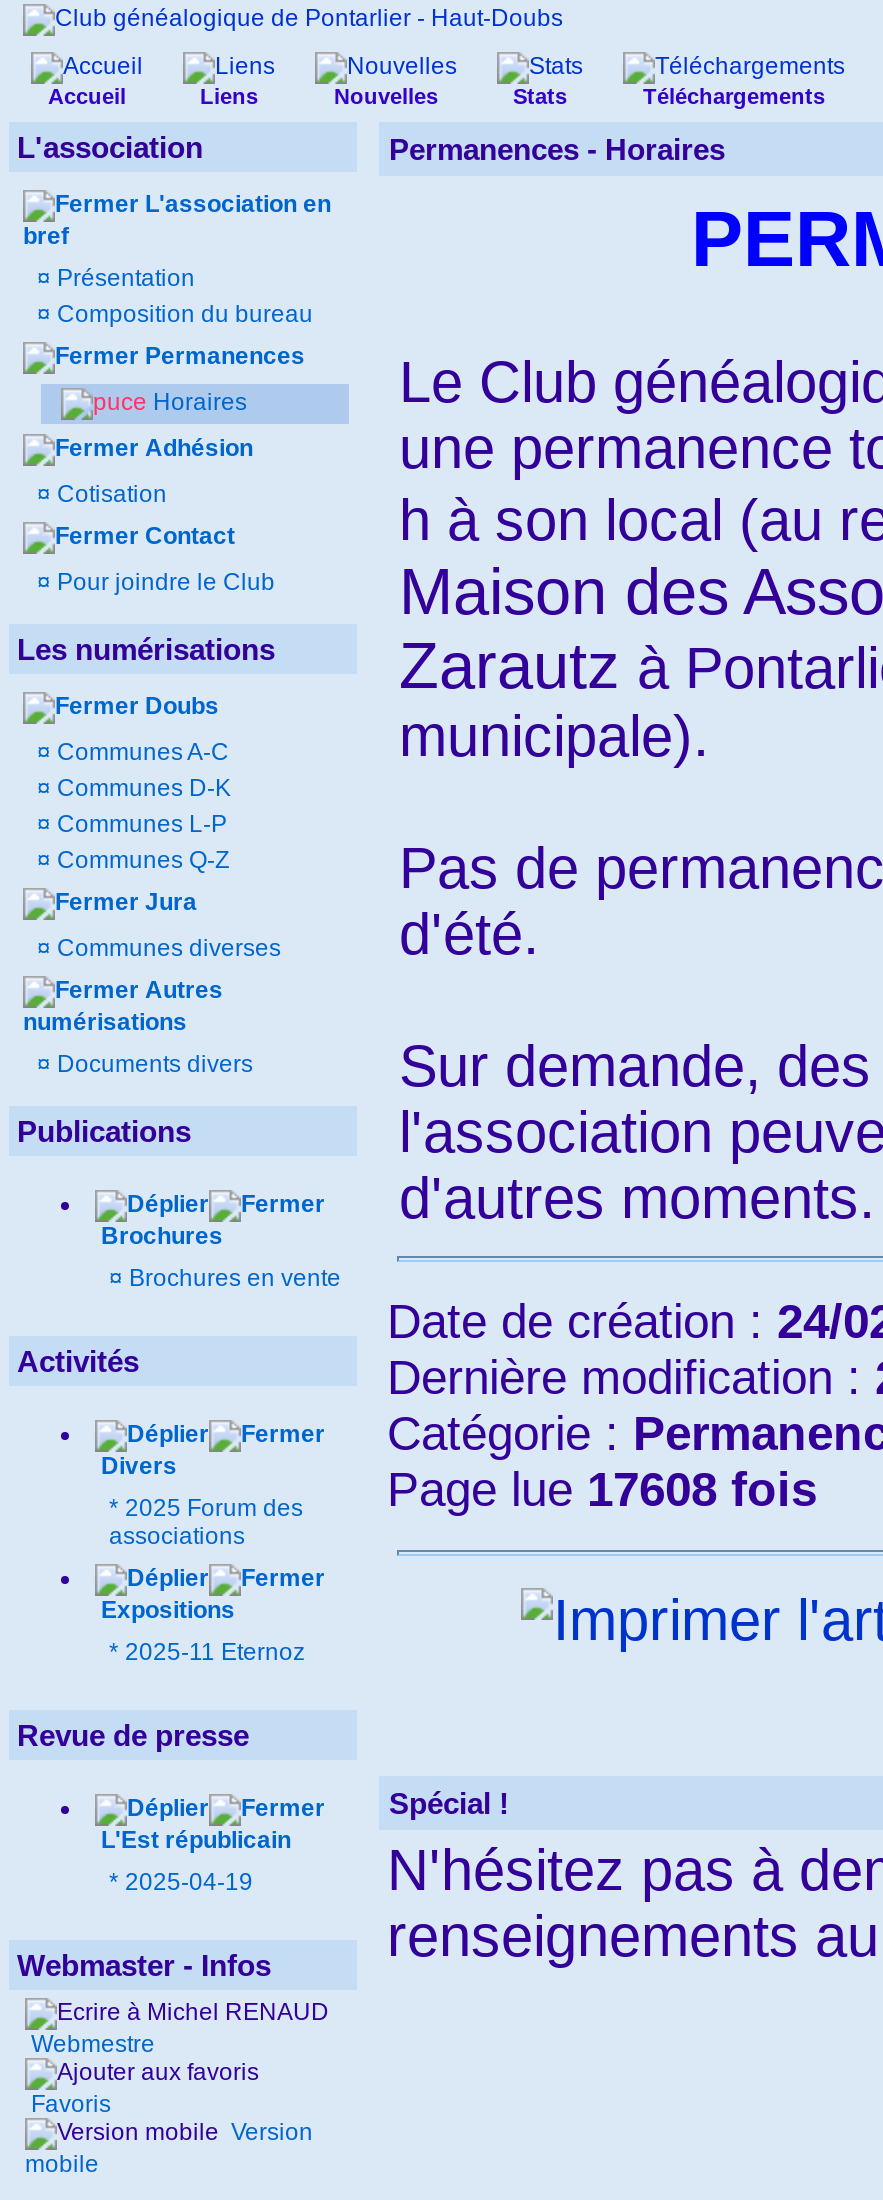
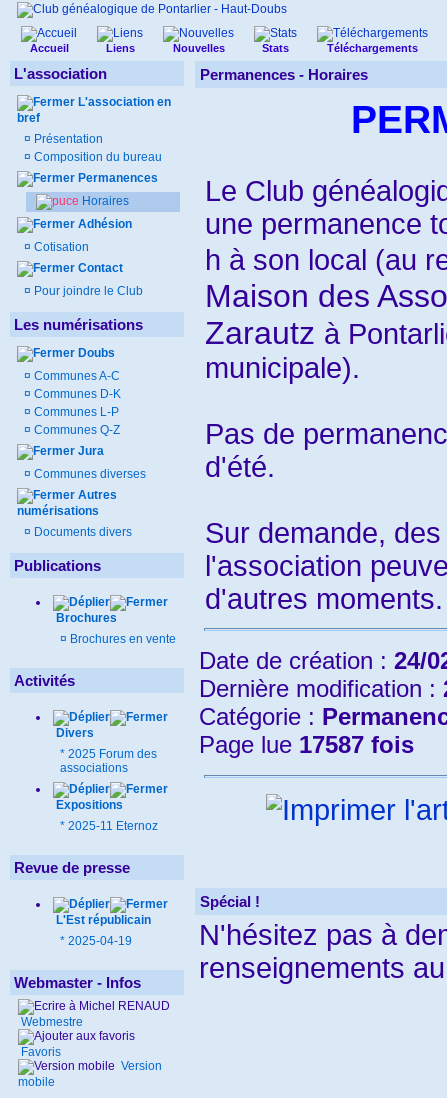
[387,1462,817,1516] Page lue 17608 fois -> [199,731,414,758] Page lue 17587 fois

